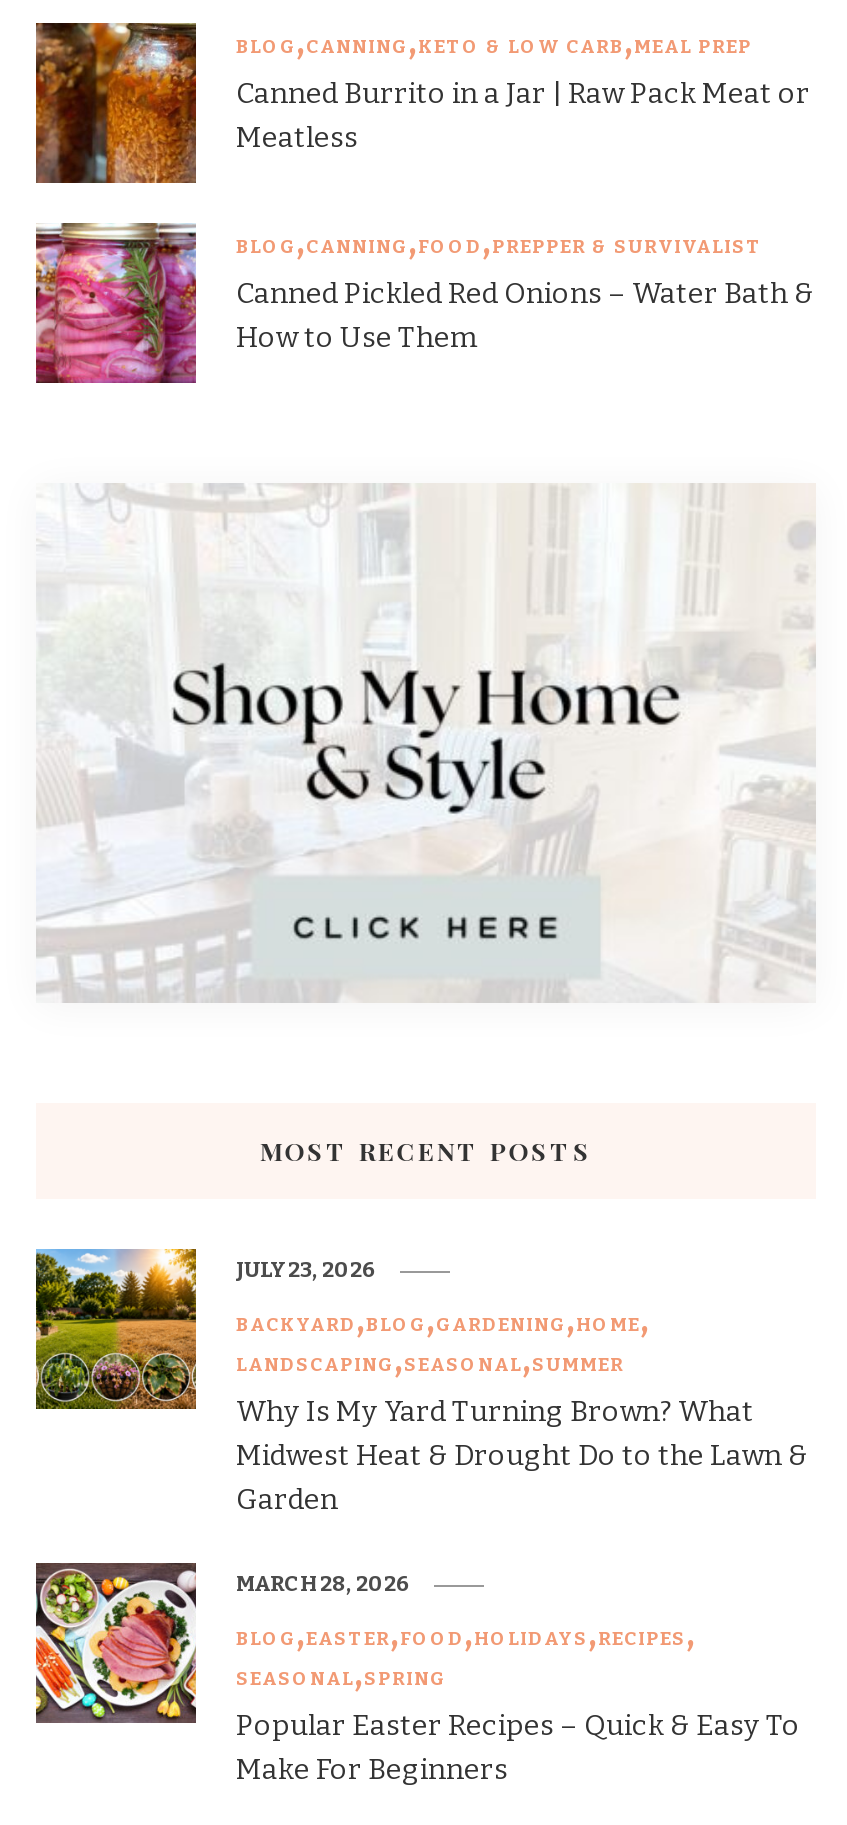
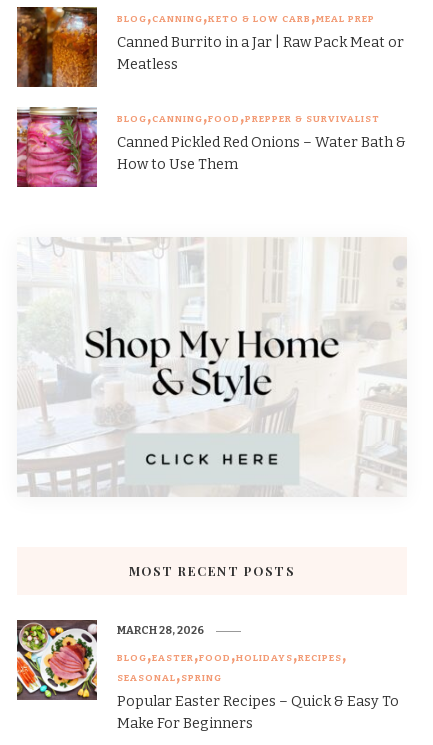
[34,1247,808,1517] [image] | BACKYARD BLOG GARDENING HOME | LANDSCAPING SEASONAL SUMMER | Why Is My Yard Turning Brown? What | Midwest Heat & Drought Do to the Lawn & | Garden -> none
[236,1257,376,1283] JULY 23, 2026 -> none

